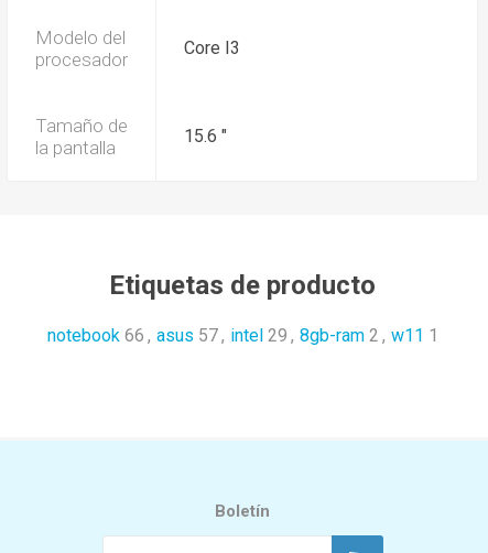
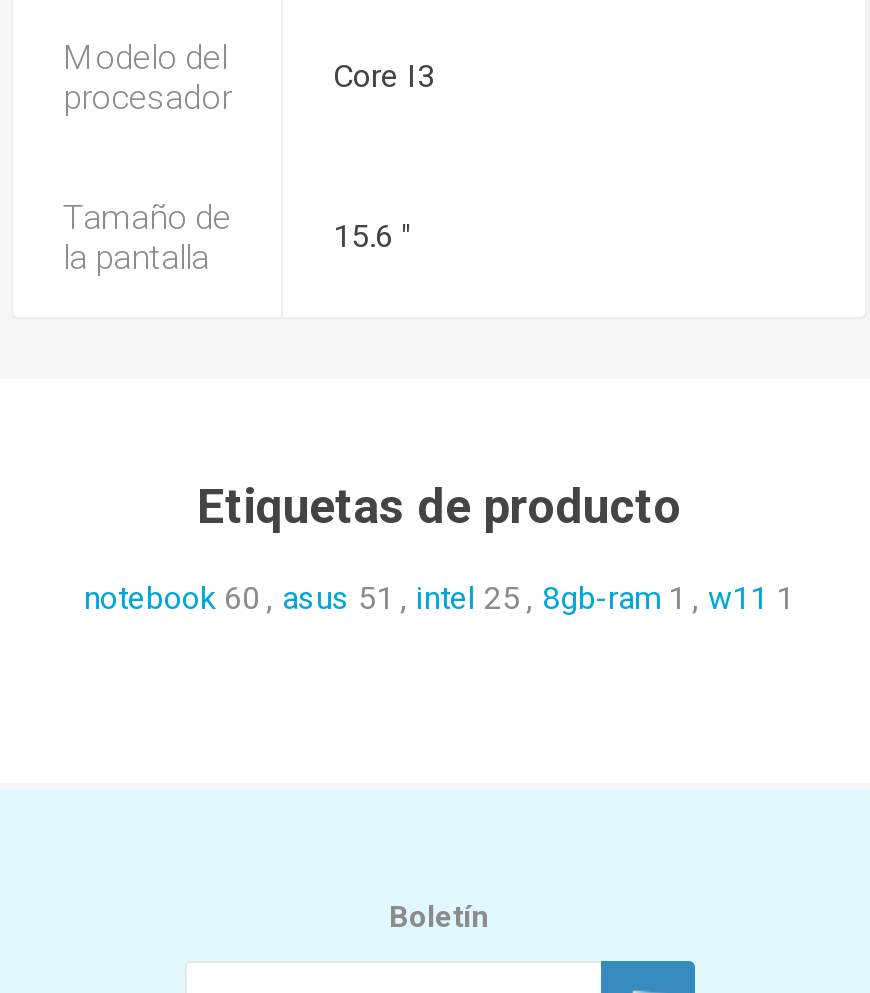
[47,326,438,346] notebook 66 , asus 57 , intel 29 , 8gb-ram 2 , w11 1 -> [84,580,794,618] notebook 60 , asus 51 , intel 25 , 8gb-ram 1 , w11 1

